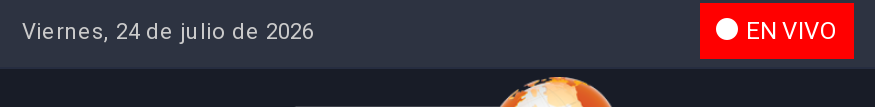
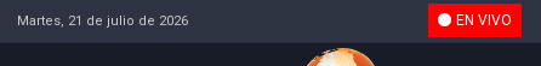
[22,18,314,44] Viernes, 24 de julio de 2026 -> [17,13,188,28] Martes, 21 de julio de 2026

